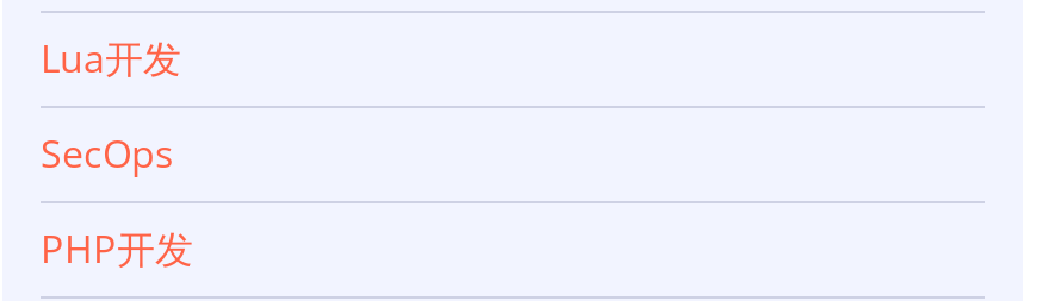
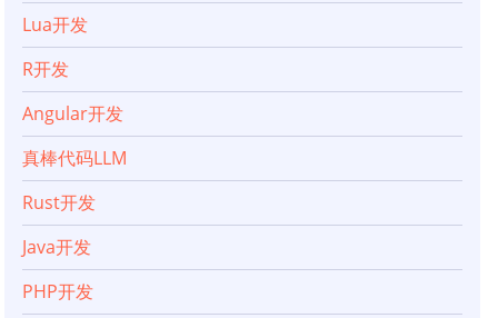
[41,128,174,181] SecOps -> [22,57,127,260] R开发 | Angular开发 | 真棒代码LLM | Rust开发 | Java开发

